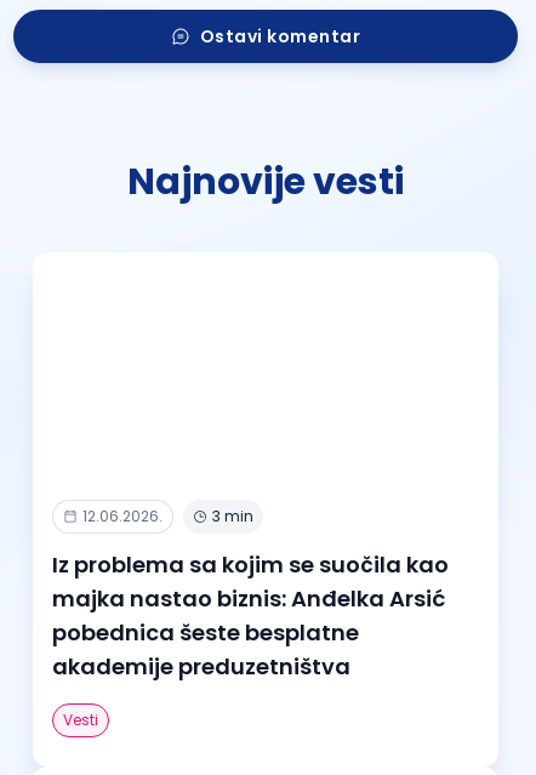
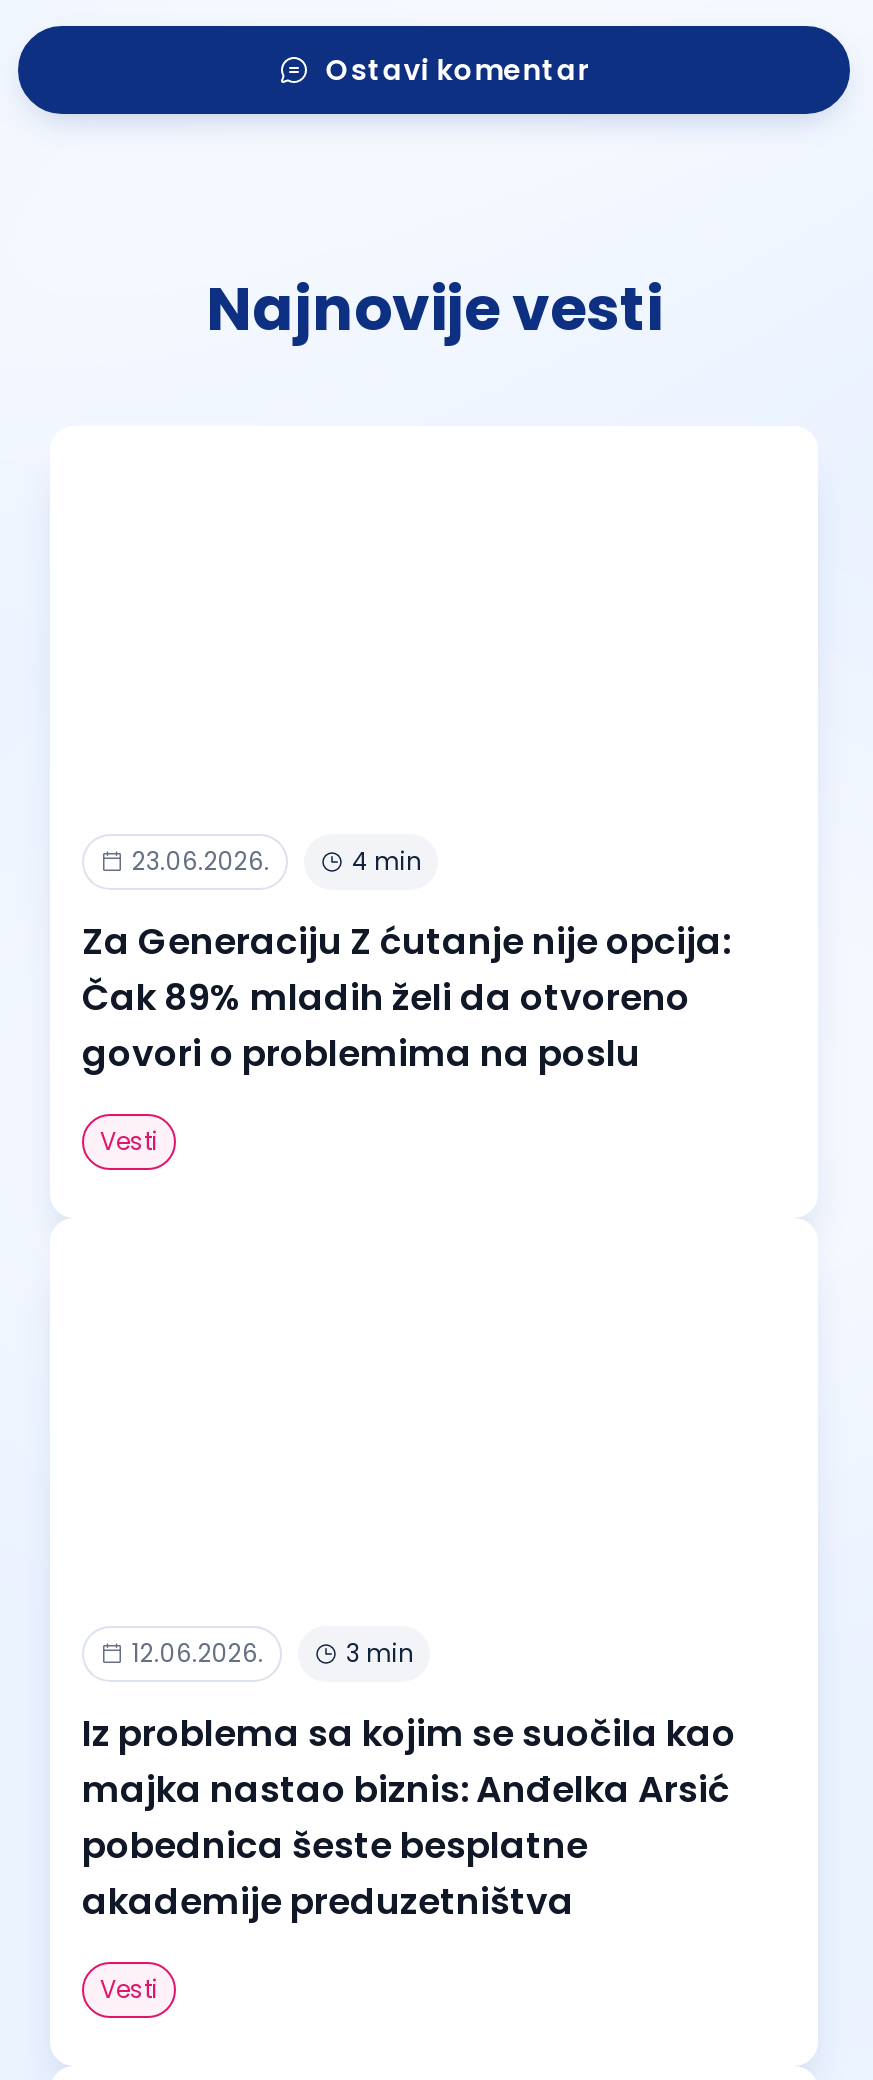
none -> [82,843,730,1157] 23.06.2026. | 4 min | Za Generaciju Z ćutanje nije opcija: | Čak 89% mladih želi da otvoreno | govori o problemima na poslu | Vesti

